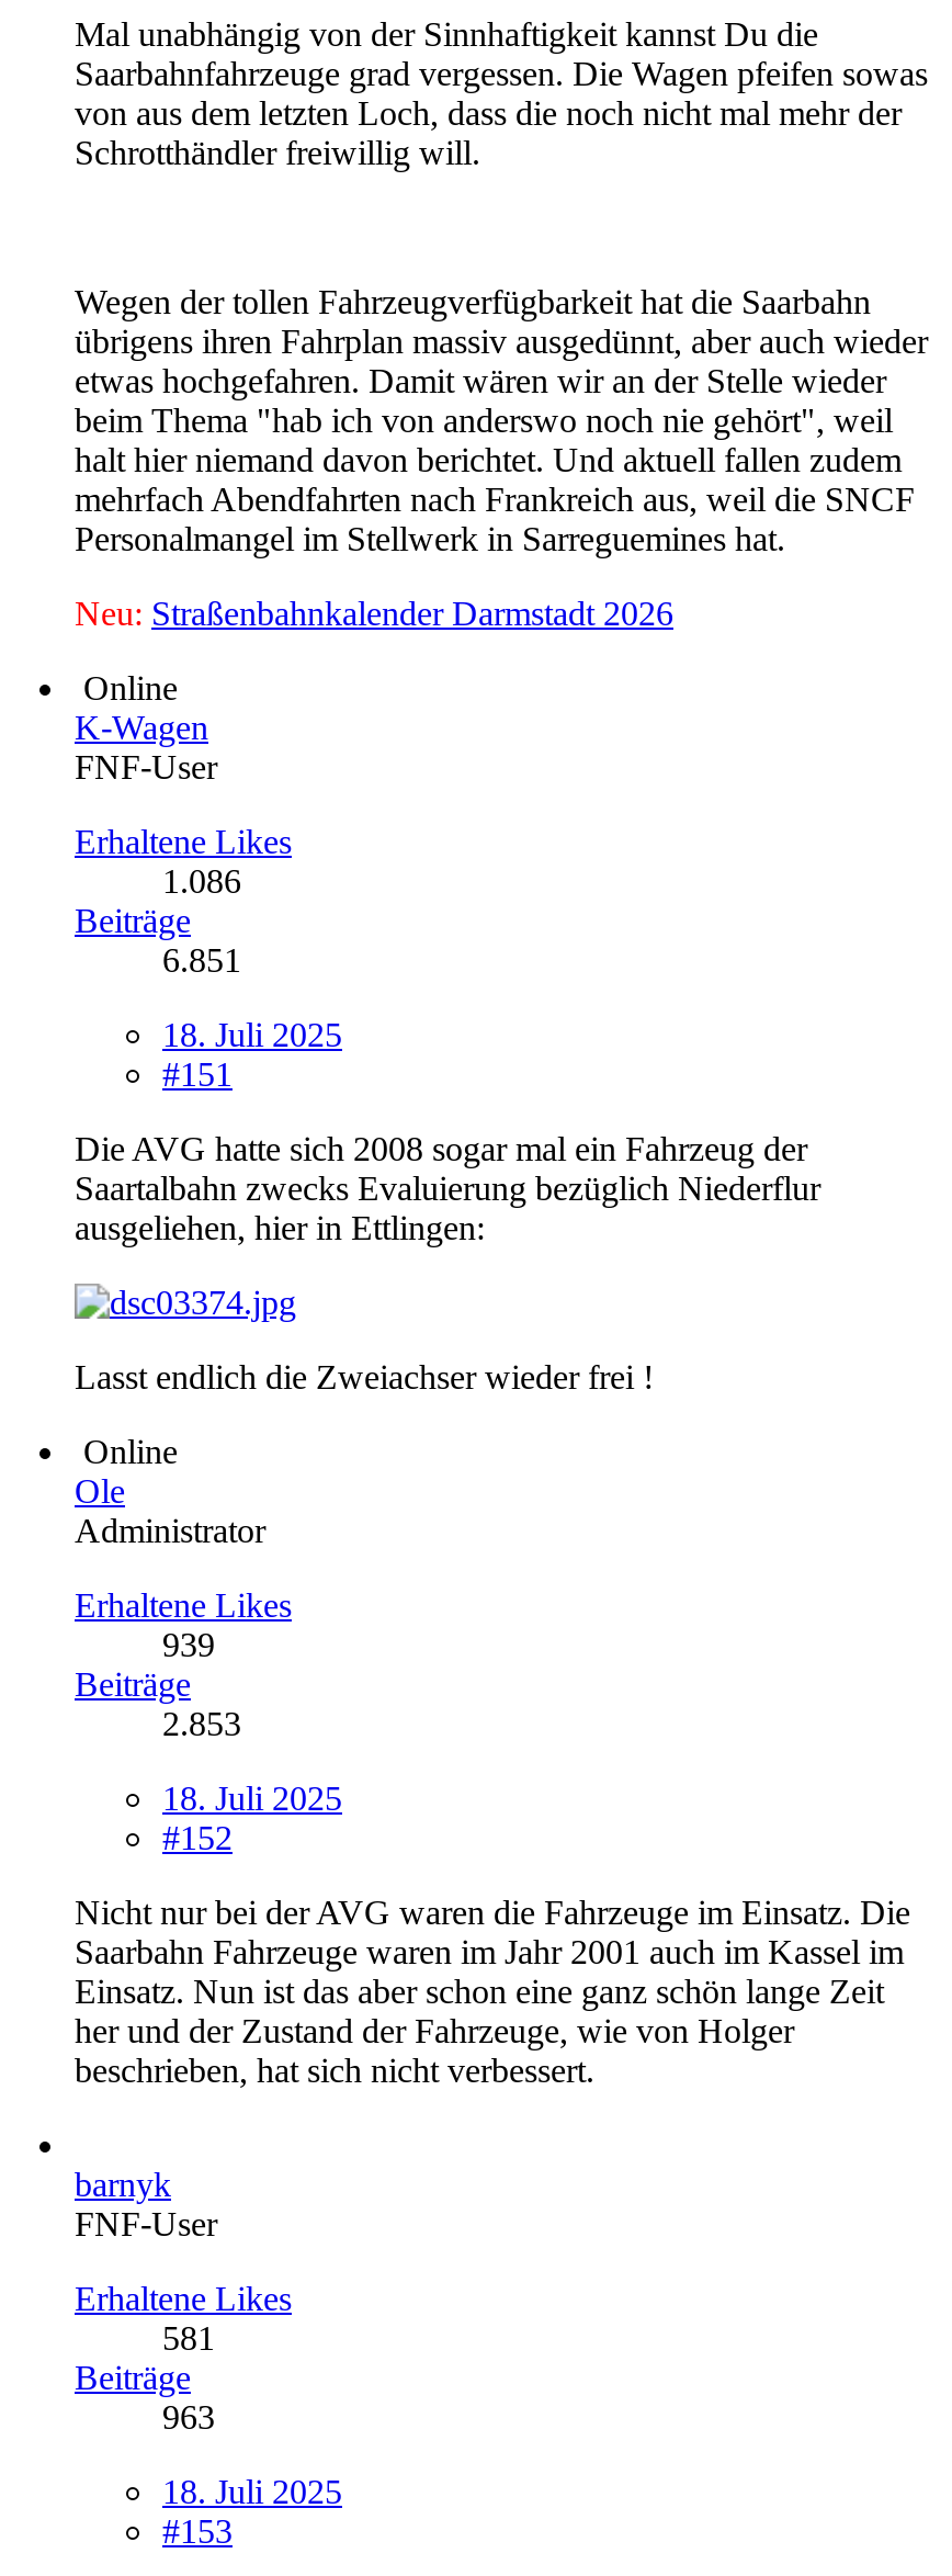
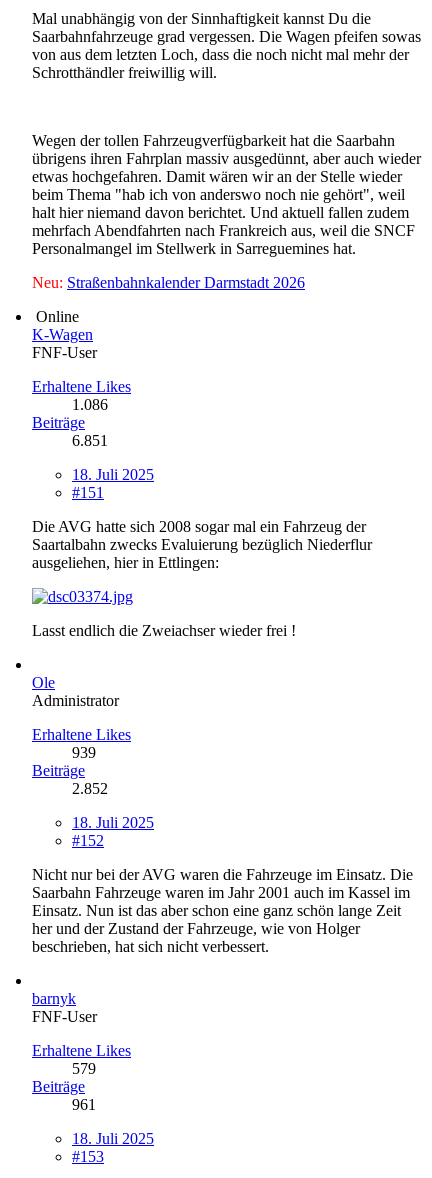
[83,1432,178,1470] Online -> none
[162,1704,241,1742] 2.853 -> [72,780,108,797] 2.852
[162,2319,215,2356] 581 -> [72,1060,96,1077] 579
[162,2398,215,2435] 963 -> [72,1096,96,1113] 961

